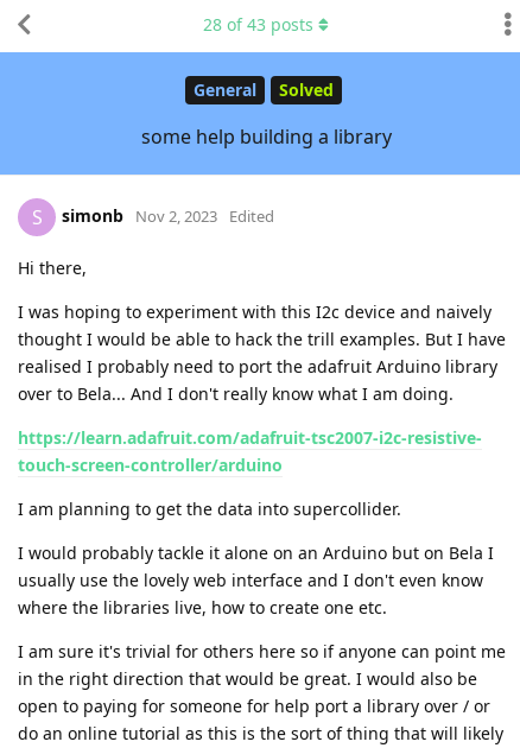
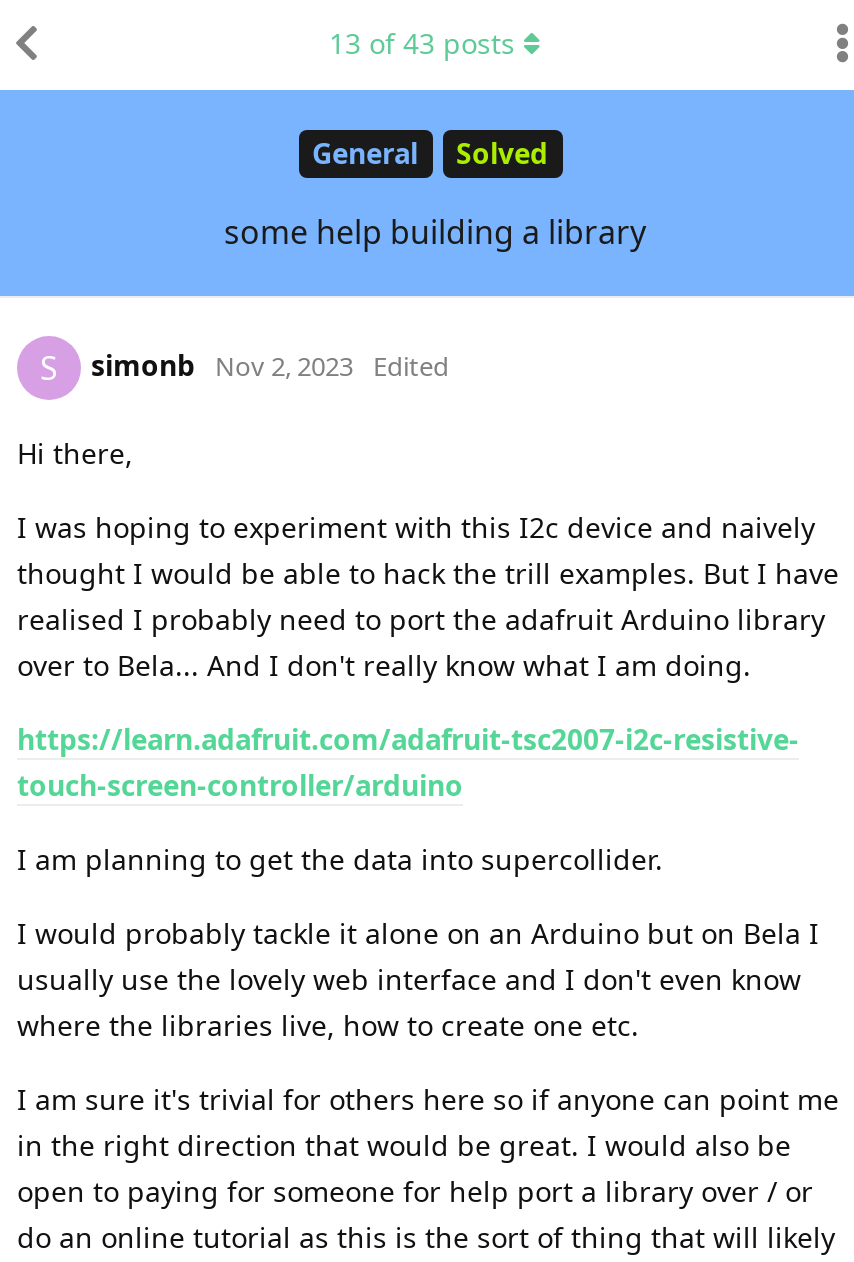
[203,13,313,36] 28 of 43 posts -> [329,24,515,62] 13 of 43 posts

